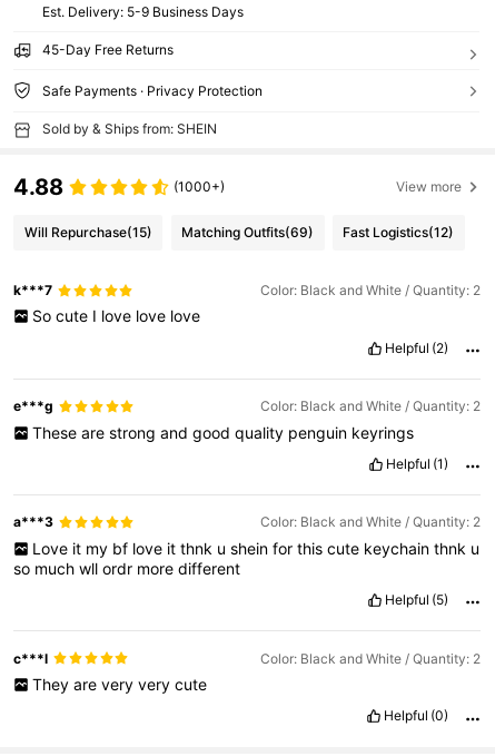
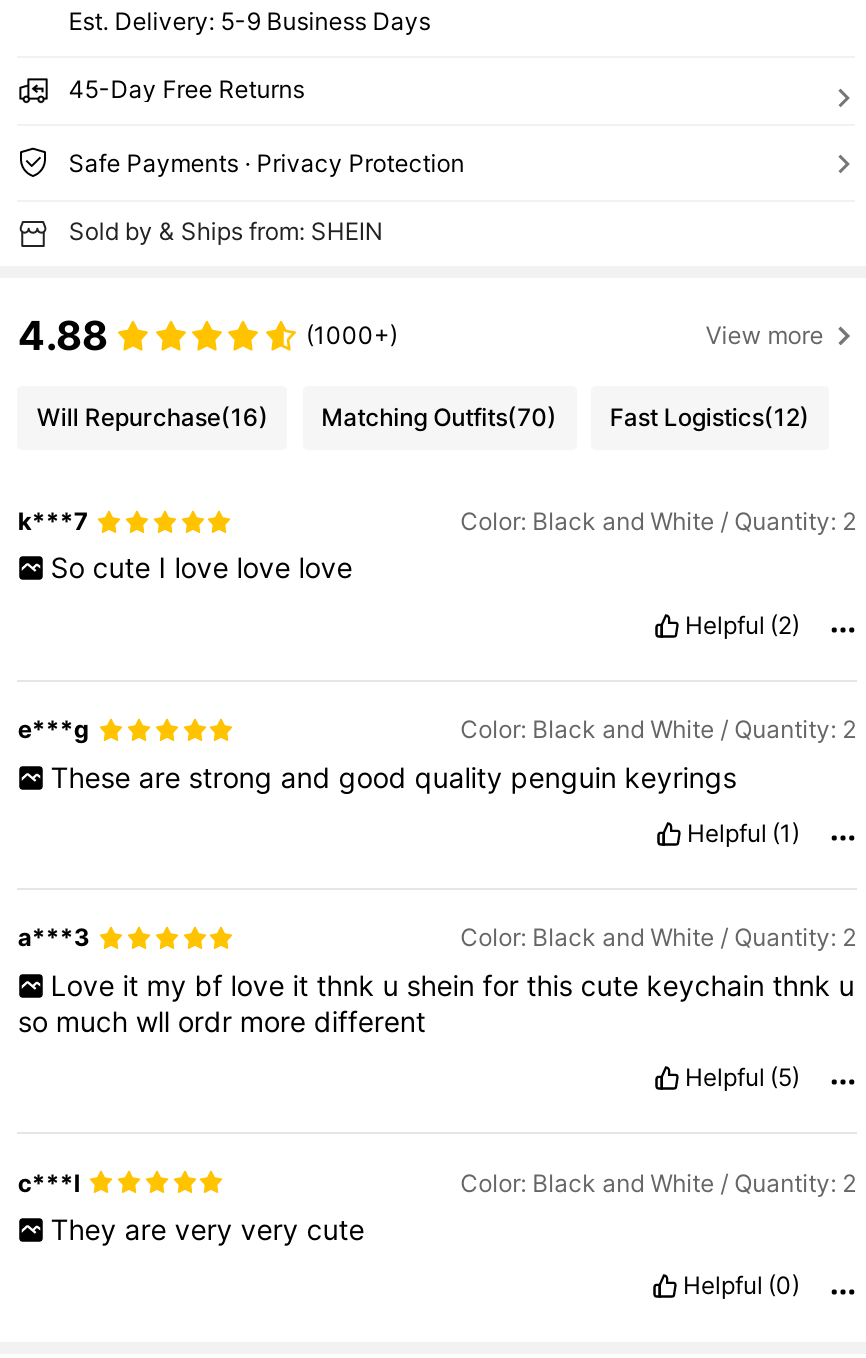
[24,224,152,240] Will Repurchase(15) -> [37,402,269,432] Will Repurchase(16)
[181,224,314,240] Matching Outfits(69) -> [321,402,557,432] Matching Outfits(70)

